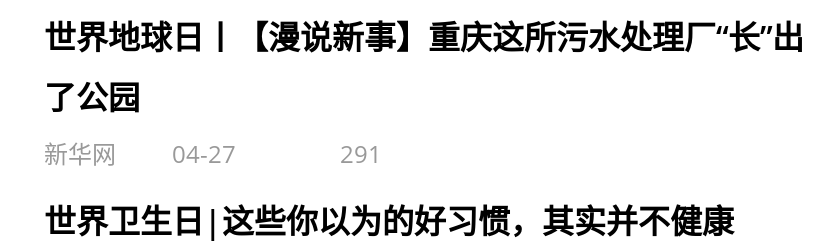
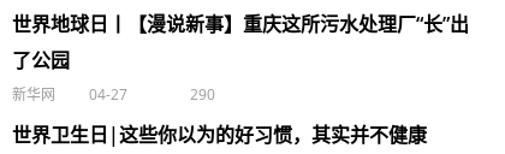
[340,137,382,171] 291 -> [190,84,215,105] 290

